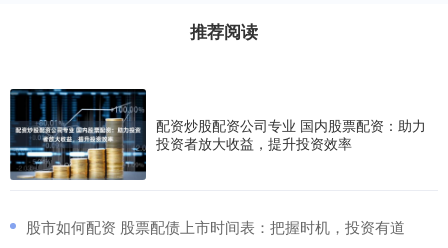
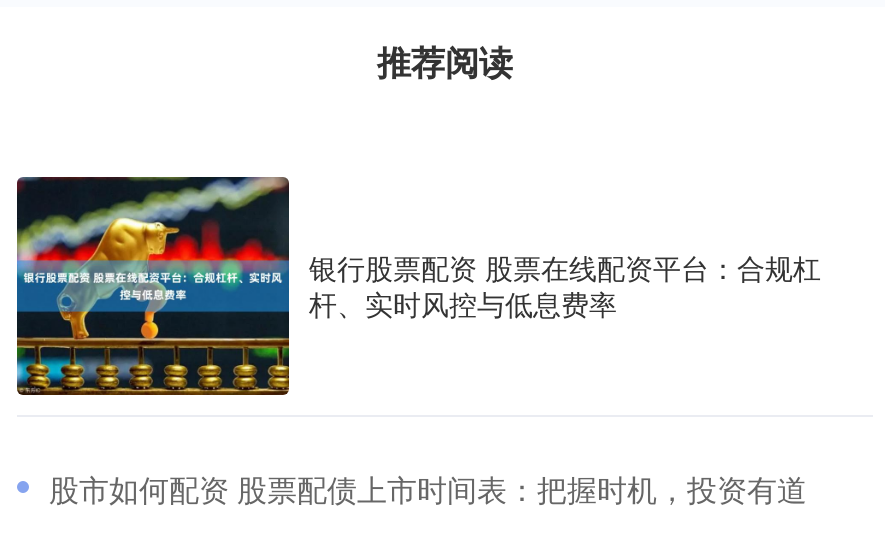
[10,88,426,181] [image] | 配资炒股配资公司专业 国内股票配资：助力 | 投资者放大收益，提升投资效率 -> [15,175,821,397] [image] | 银行股票配资 股票在线配资平台：合规杠 | 杆、实时风控与低息费率

